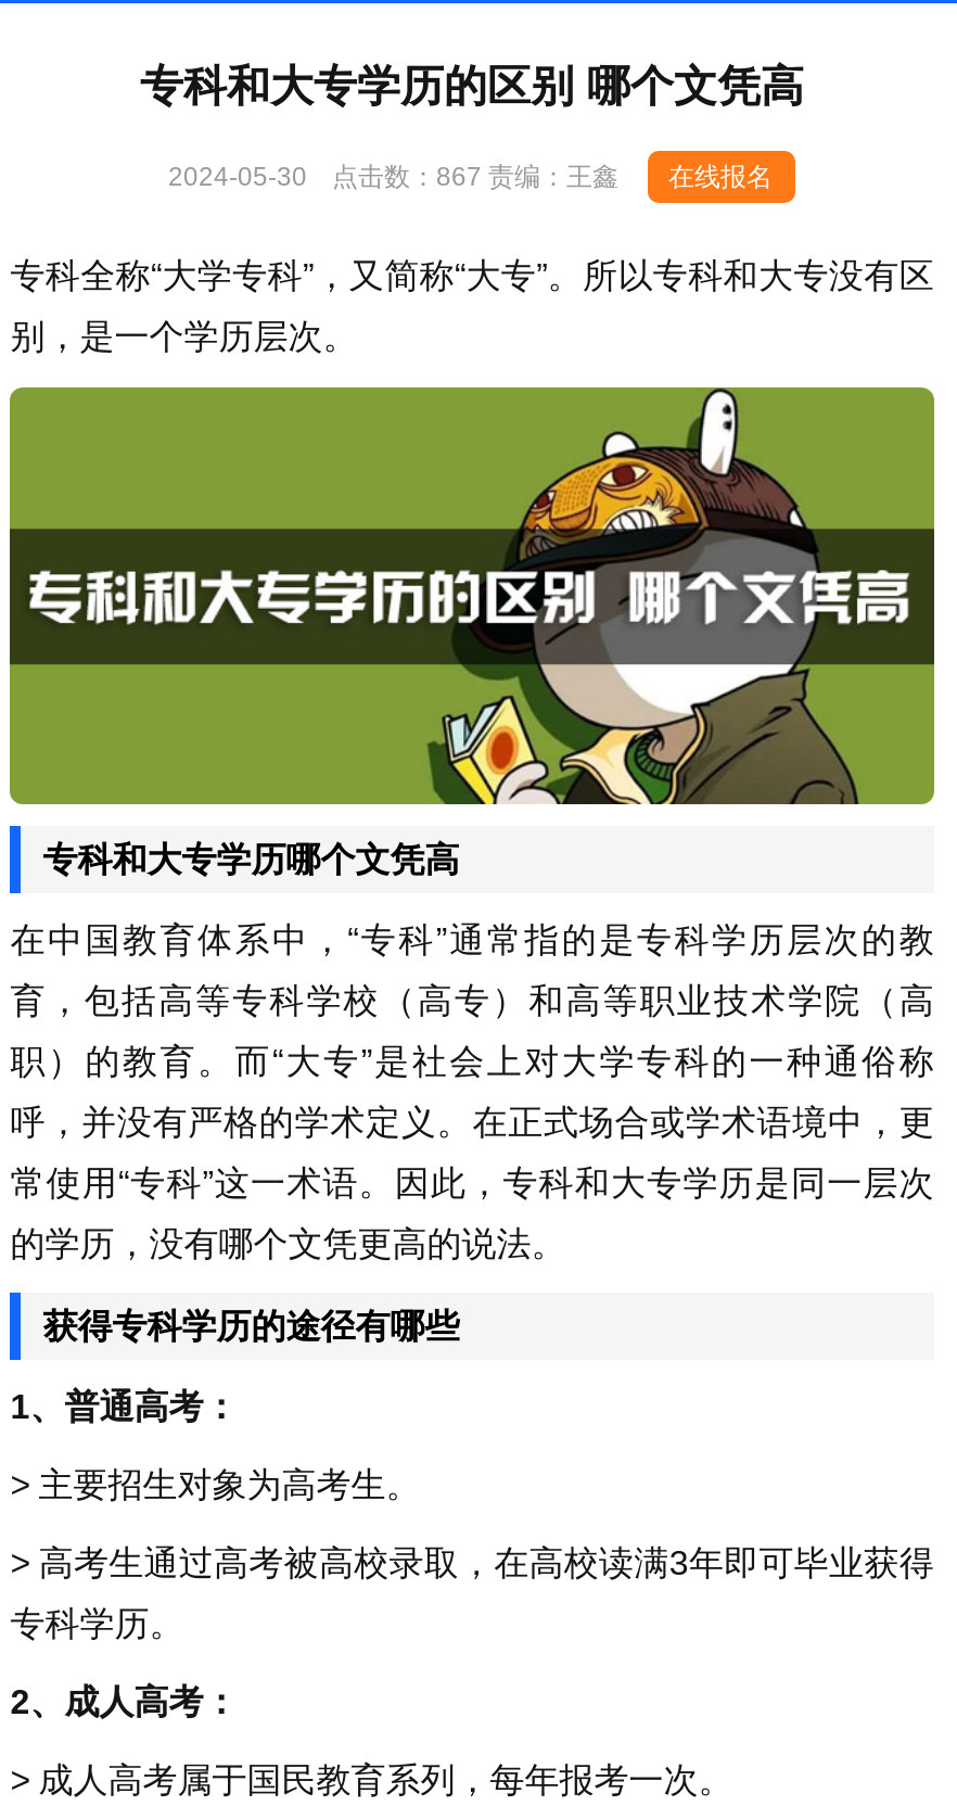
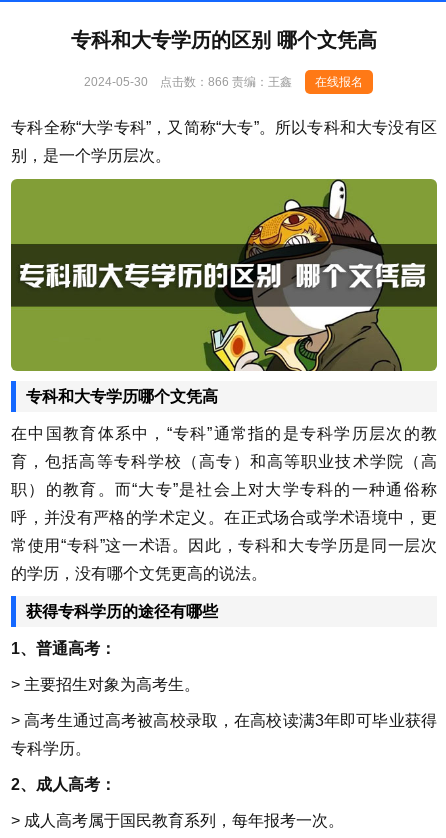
[326,161,625,192] 点击数：867 责编：王鑫 -> [156,75,294,89] 点击数：866 责编：王鑫

